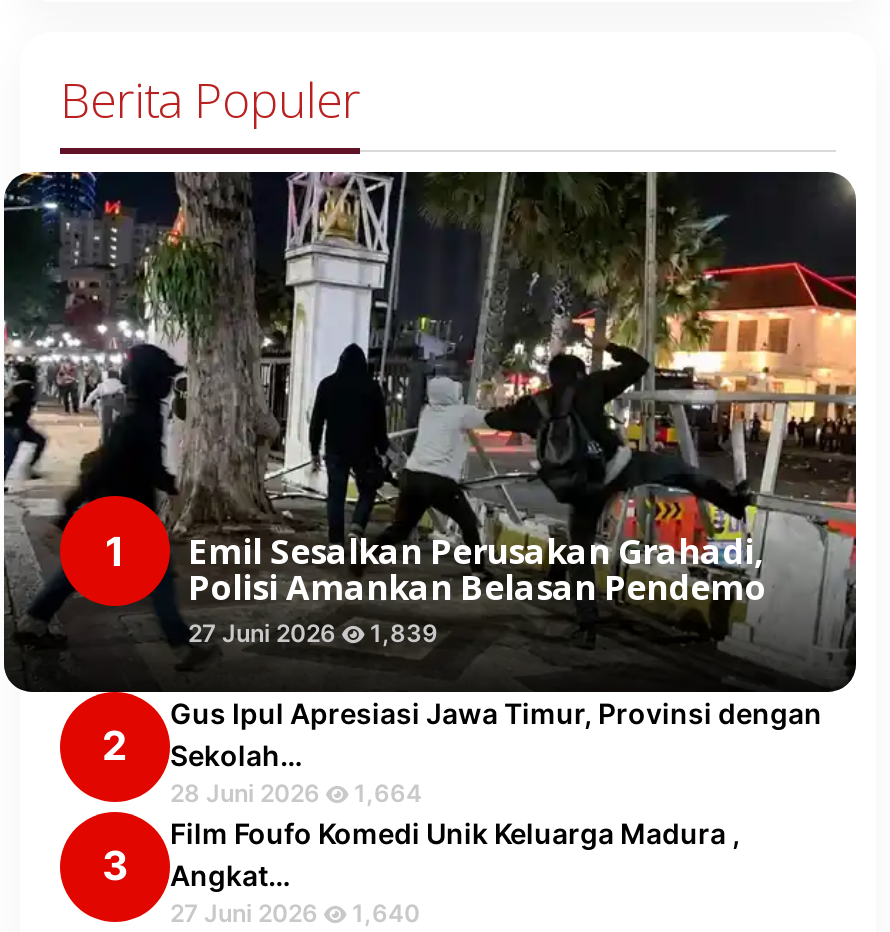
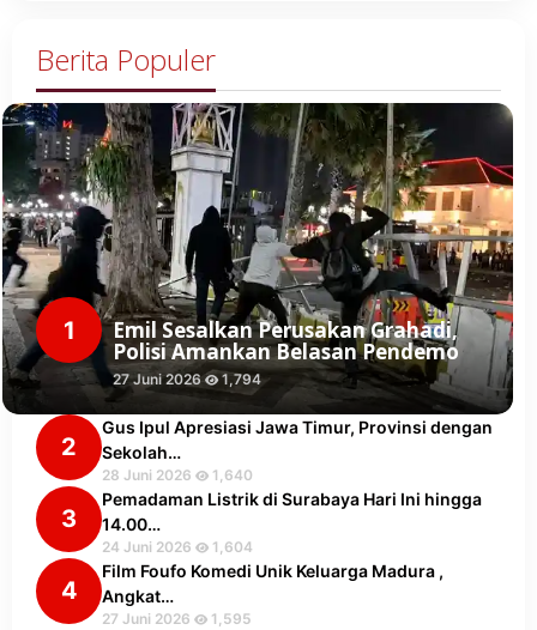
[188,617,438,647] 27 Juni 2026 1,839 -> [113,370,261,388] 27 Juni 2026 1,794
[170,777,422,807] 28 Juni 2026 1,664 -> [102,466,253,484] 28 Juni 2026 1,640
none -> [61,488,482,605] Pemadaman Listrik di Surabaya Hari Ini hingga | 14.00… | 24 Juni 2026 | 1,604 | 4
[170,897,420,927] 27 Juni 2026 1,640 -> [102,609,252,627] 27 Juni 2026 1,595

